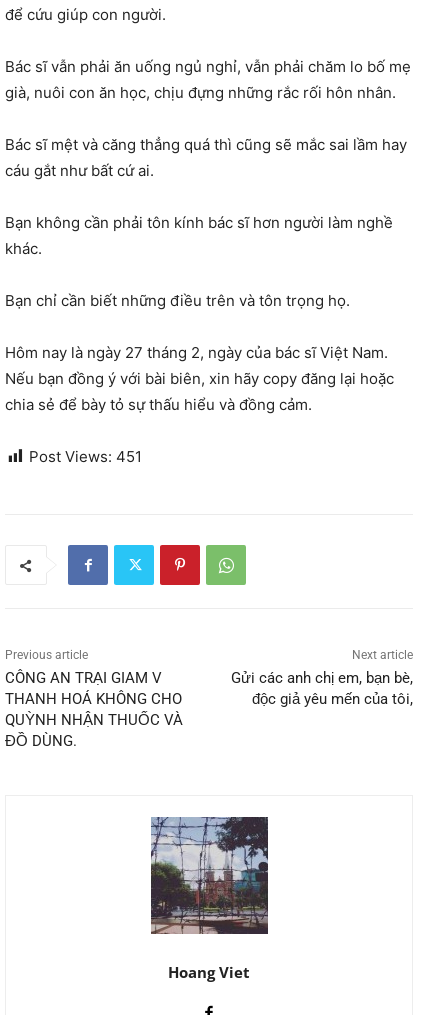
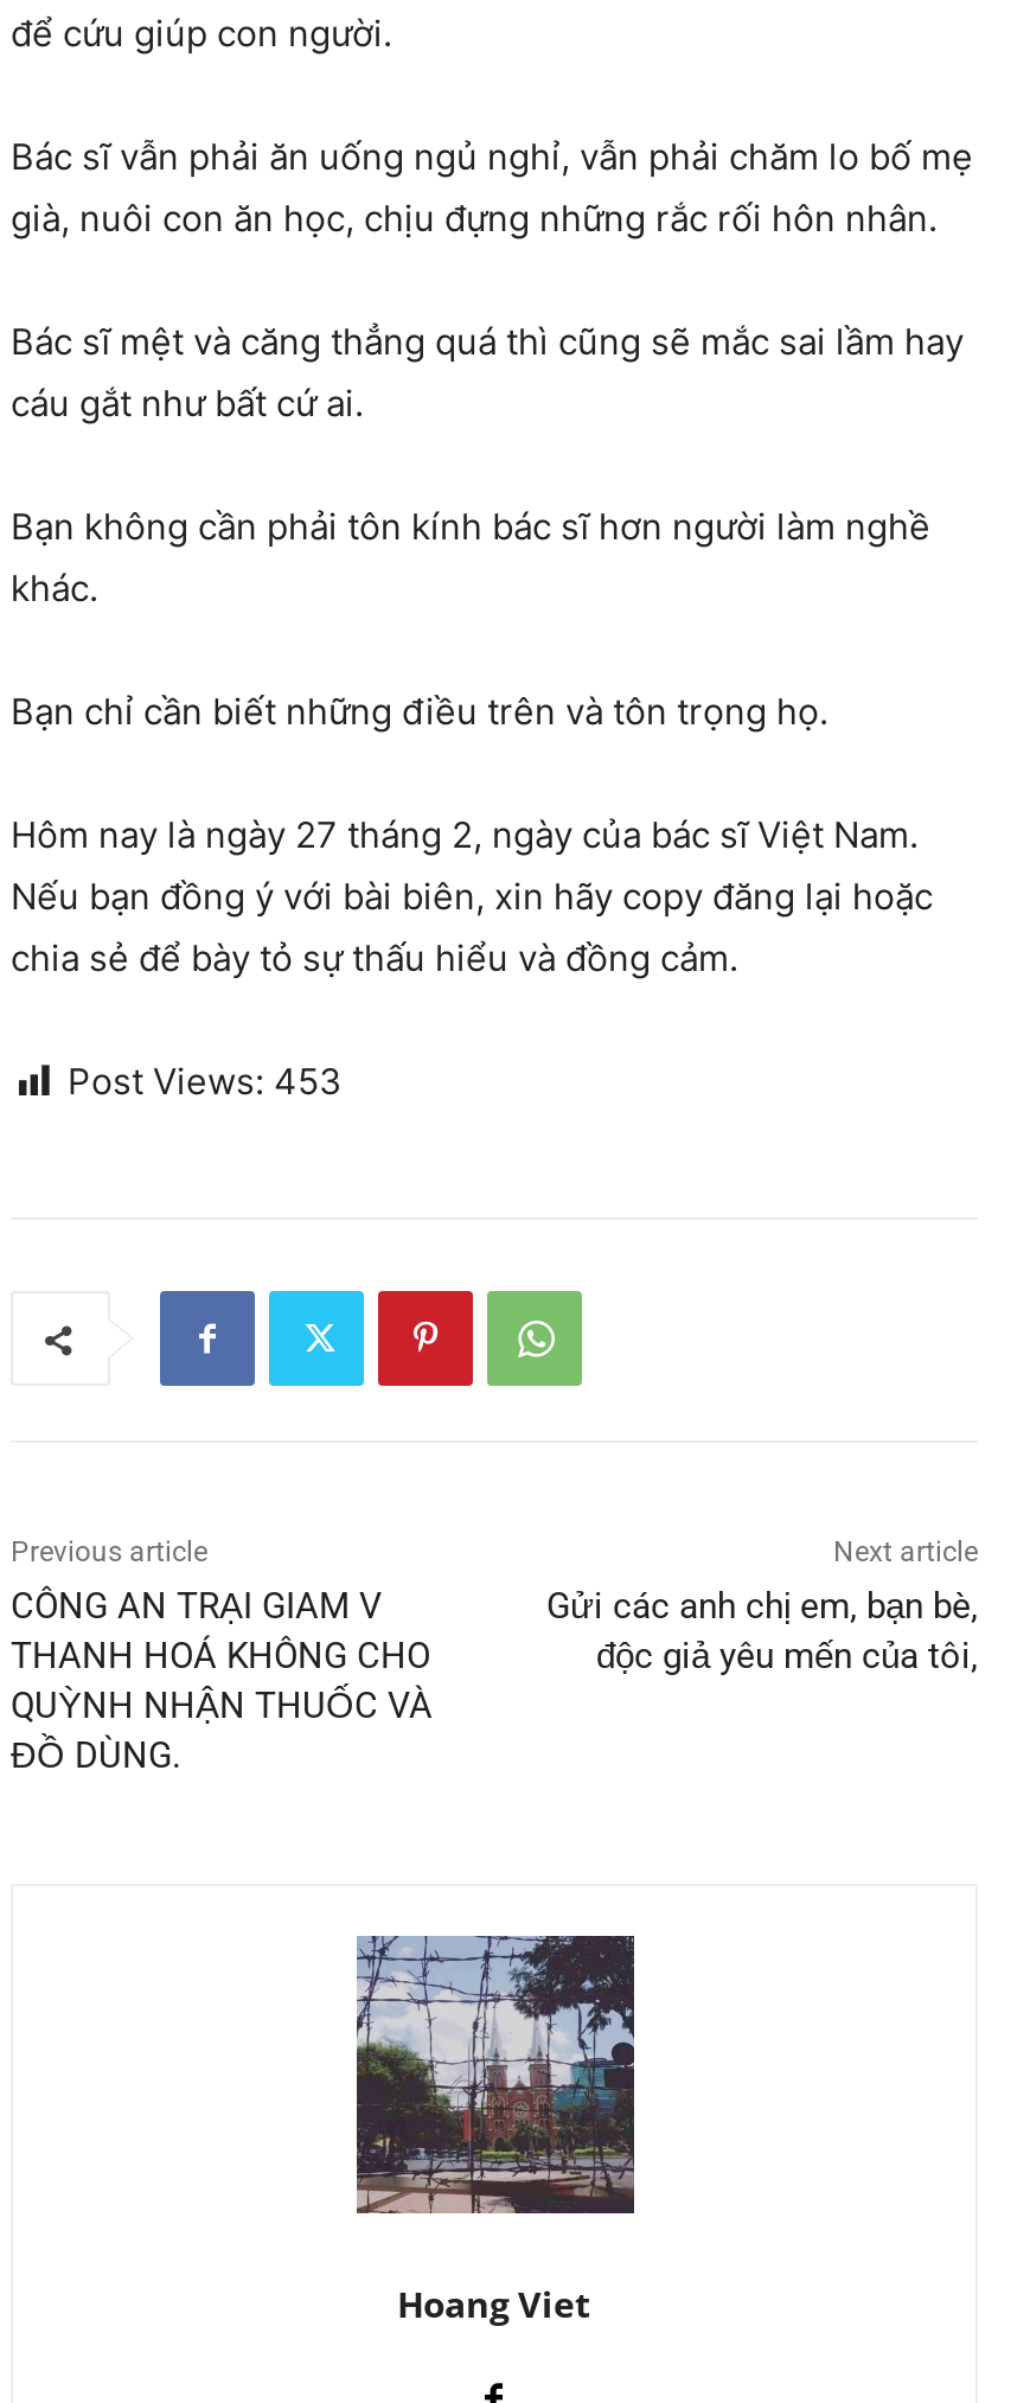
[29,447,142,466] Post Views: 451 -> [68,1059,343,1104] Post Views: 453

